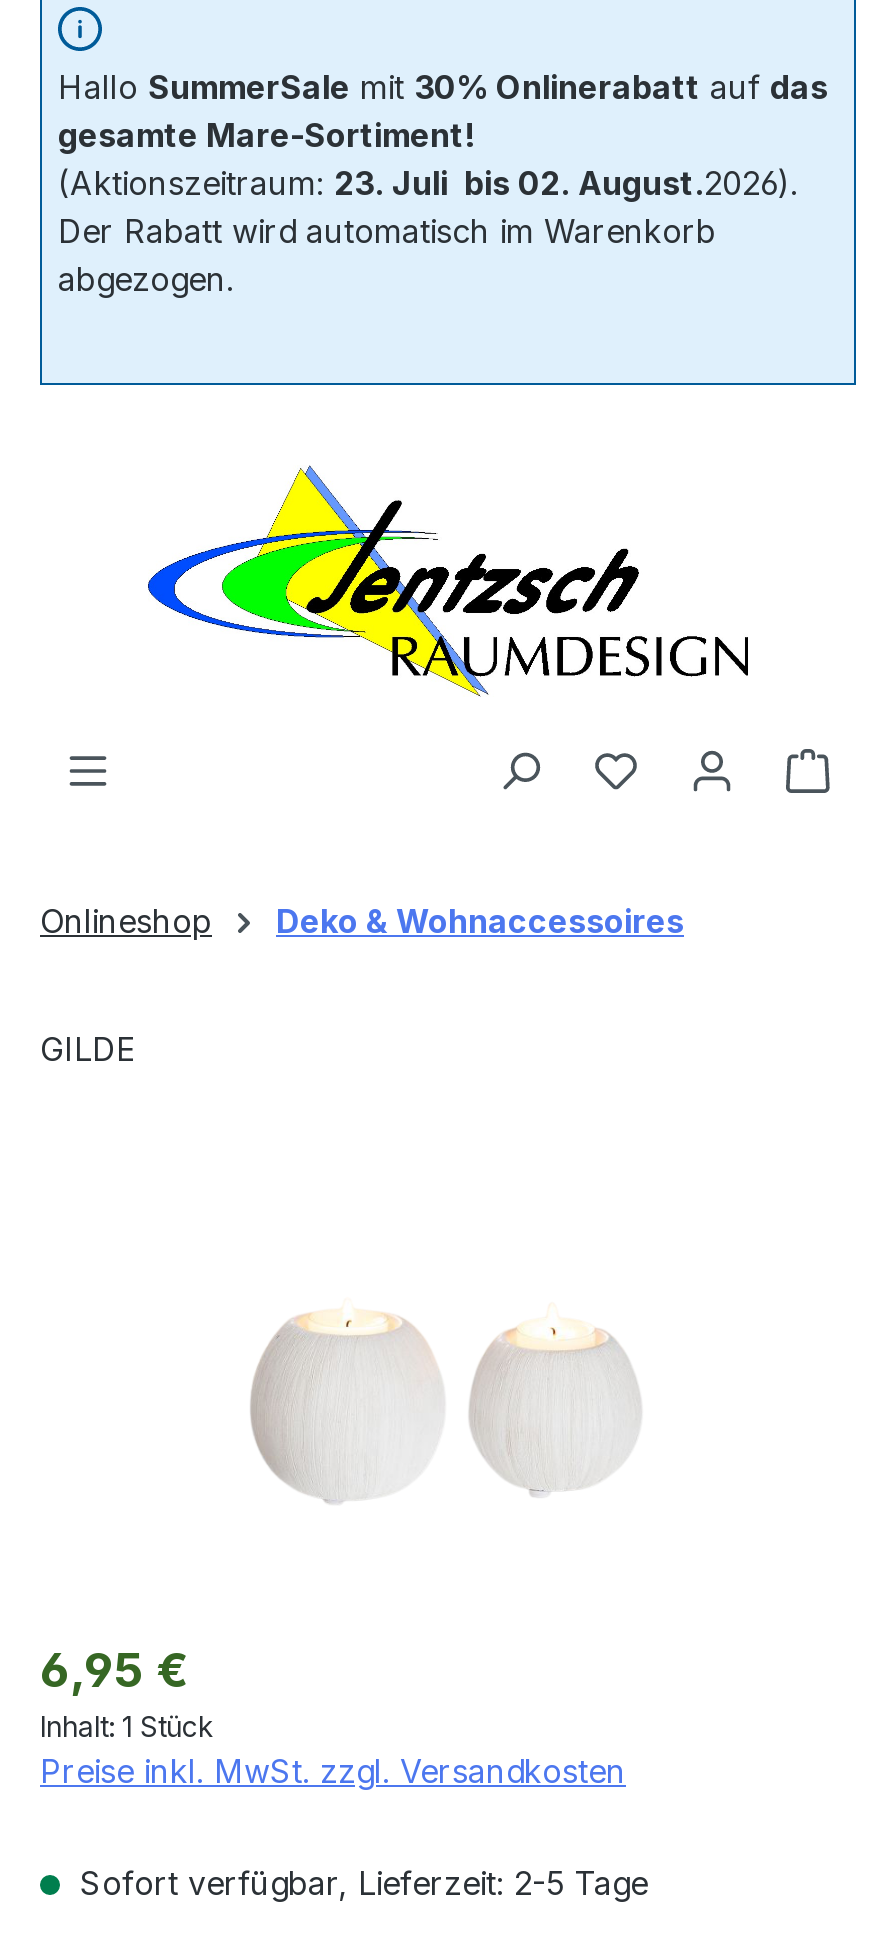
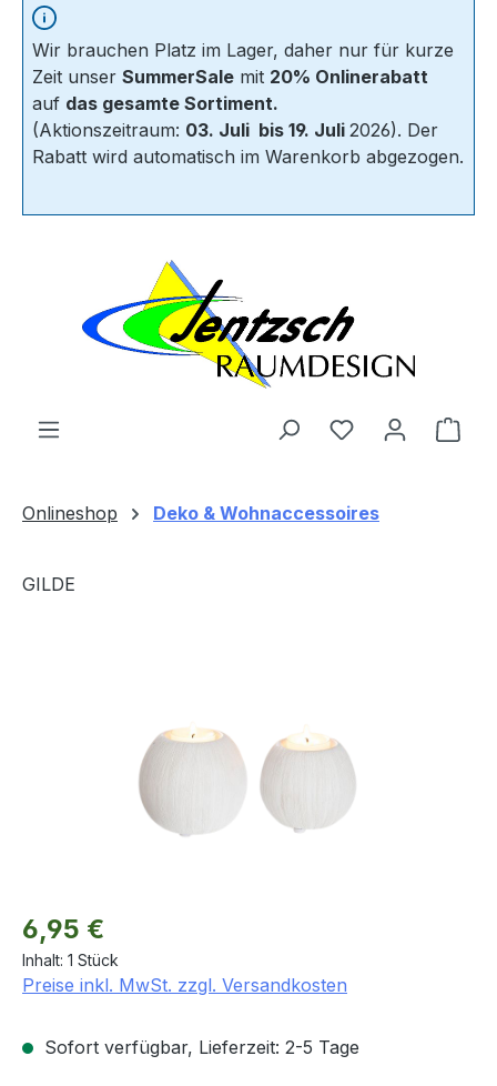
[58,67,828,299] Hallo SummerSale mit 30% Onlinerabatt auf das | gesamte Mare-Sortiment! | (Aktionszeitraum: 23. Juli bis 02. August.2026). | Der Rabatt wird automatisch im Warenkorb | abgezogen. -> [32,39,464,168] Wir brauchen Platz im Lager, daher nur für kurze | Zeit unser SummerSale mit 20% Onlinerabatt | auf das gesamte Sortiment. | (Aktionszeitraum: 03. Juli bis 19. Juli 2026). Der | Rabatt wird automatisch im Warenkorb abgezogen.

